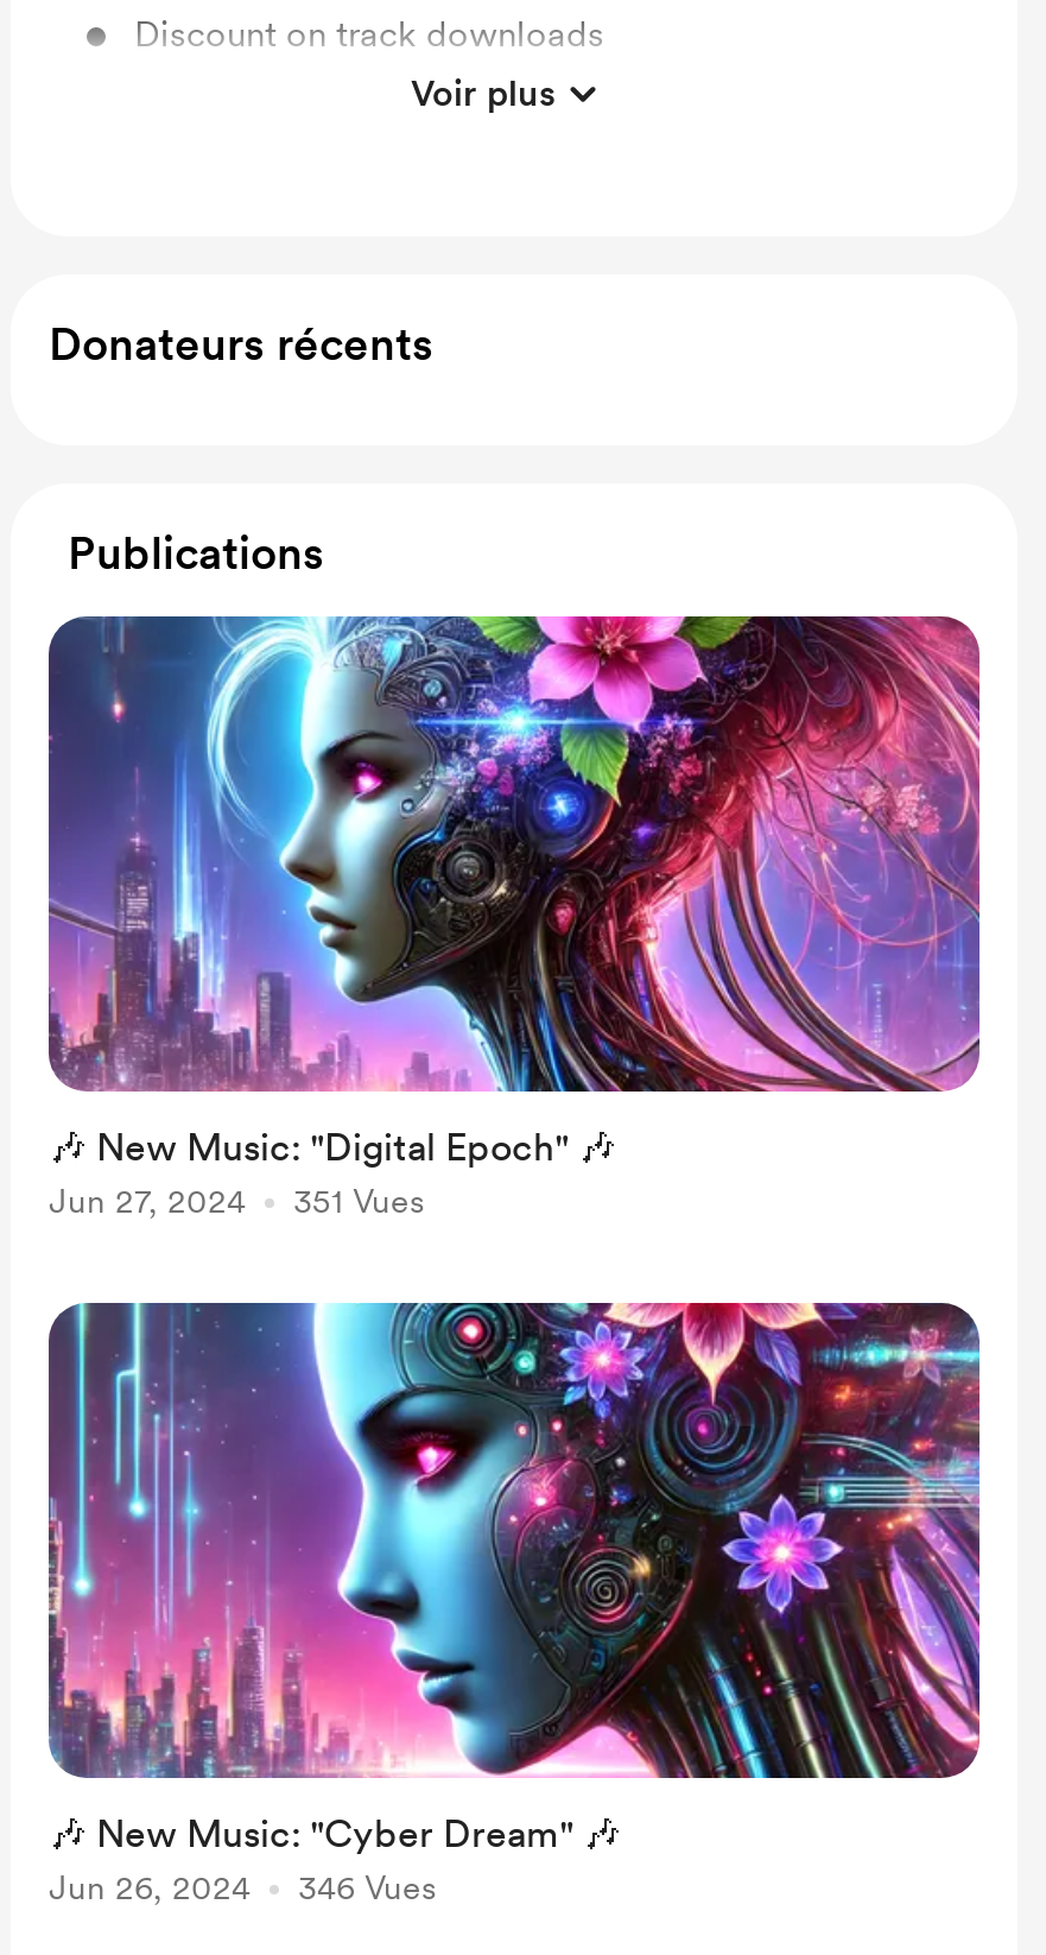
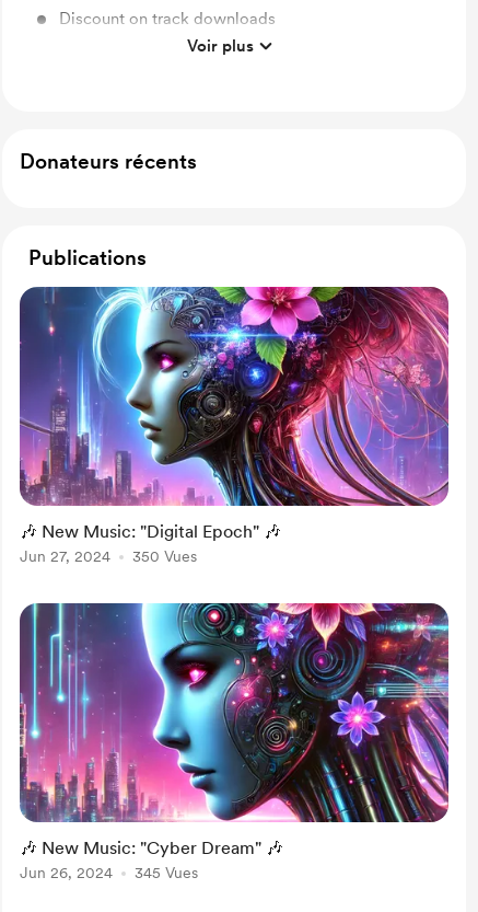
[49,1182,424,1220] Jun 27, 2024 351 Vues -> [20,548,197,565] Jun 27, 2024 350 Vues
[49,1869,436,1907] Jun 26, 2024 346 Vues -> [20,864,198,881] Jun 26, 2024 345 Vues

